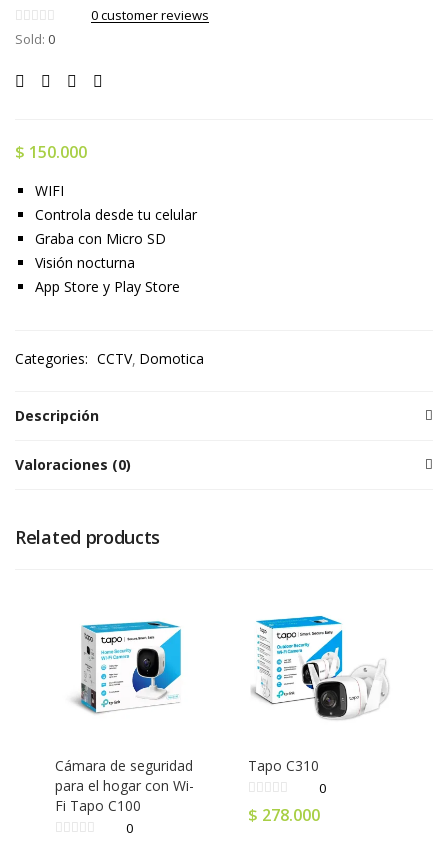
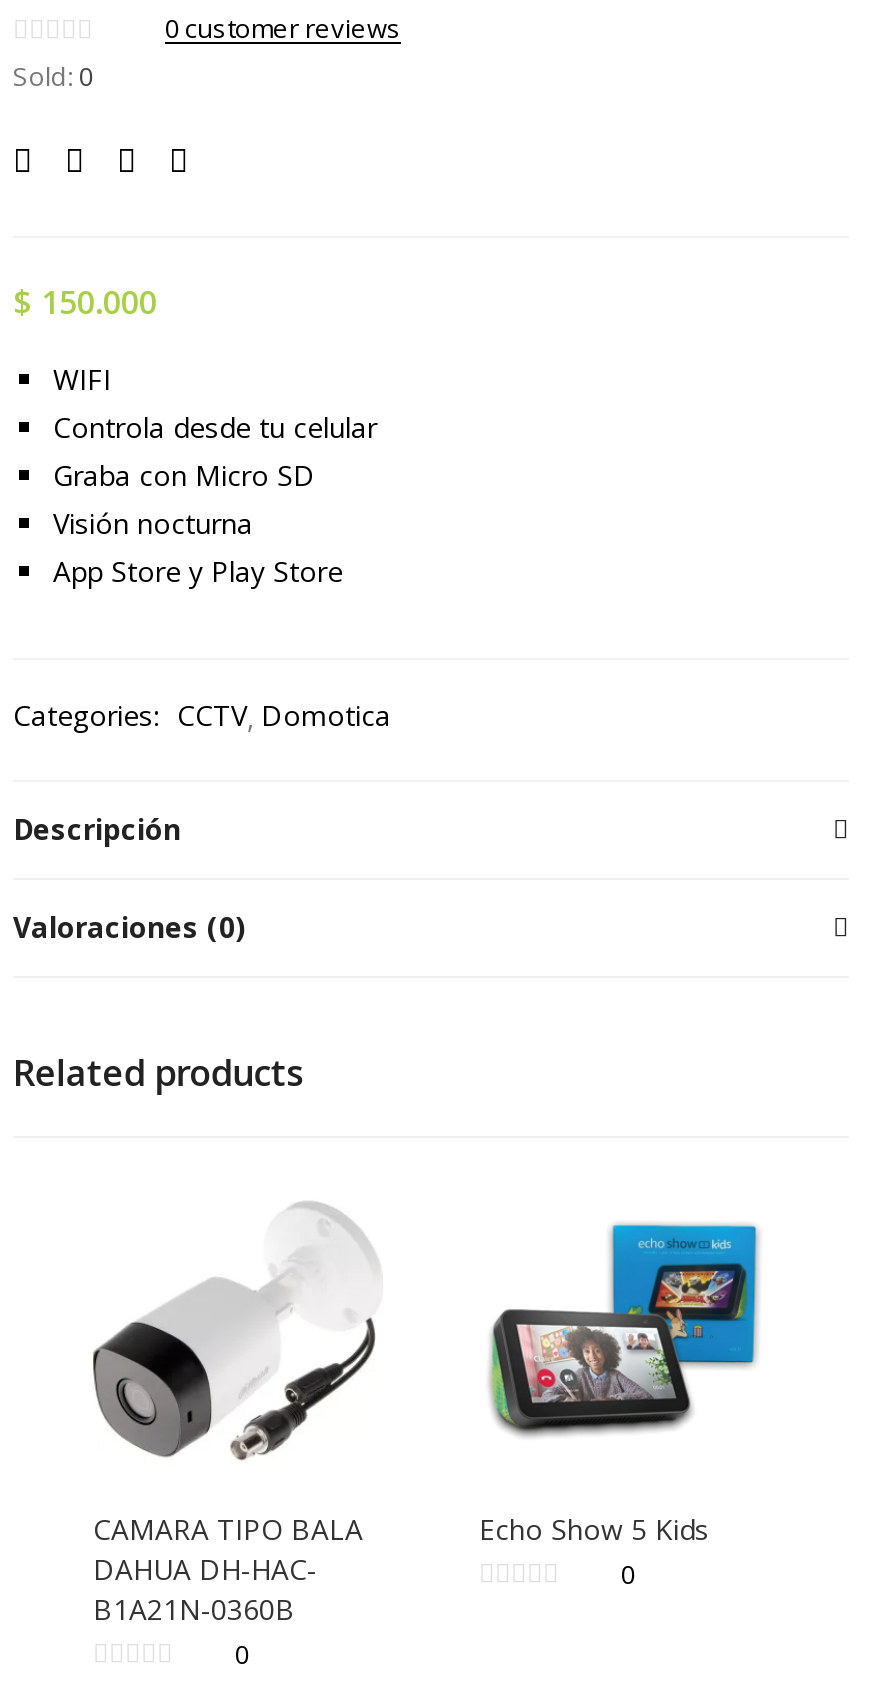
[55,602,197,815] [image] | Cámara de seguridad | para el hogar con Wi- | Fi Tapo C100 -> [91,1202,379,1628] [image] | CAMARA TIPO BALA | DAHUA DH-HAC- | B1A21N-0360B
[248,613,389,775] [image] | Tapo C310 -> [479,1222,759,1548] [image] | Echo Show 5 Kids
[248,804,320,826] $278.000 -> none

